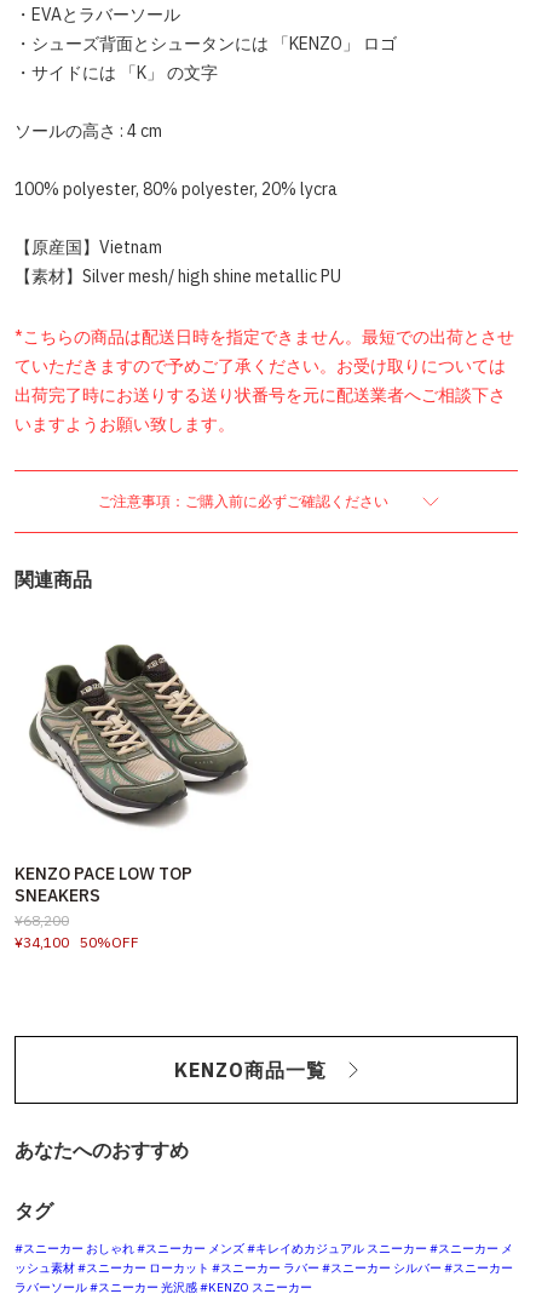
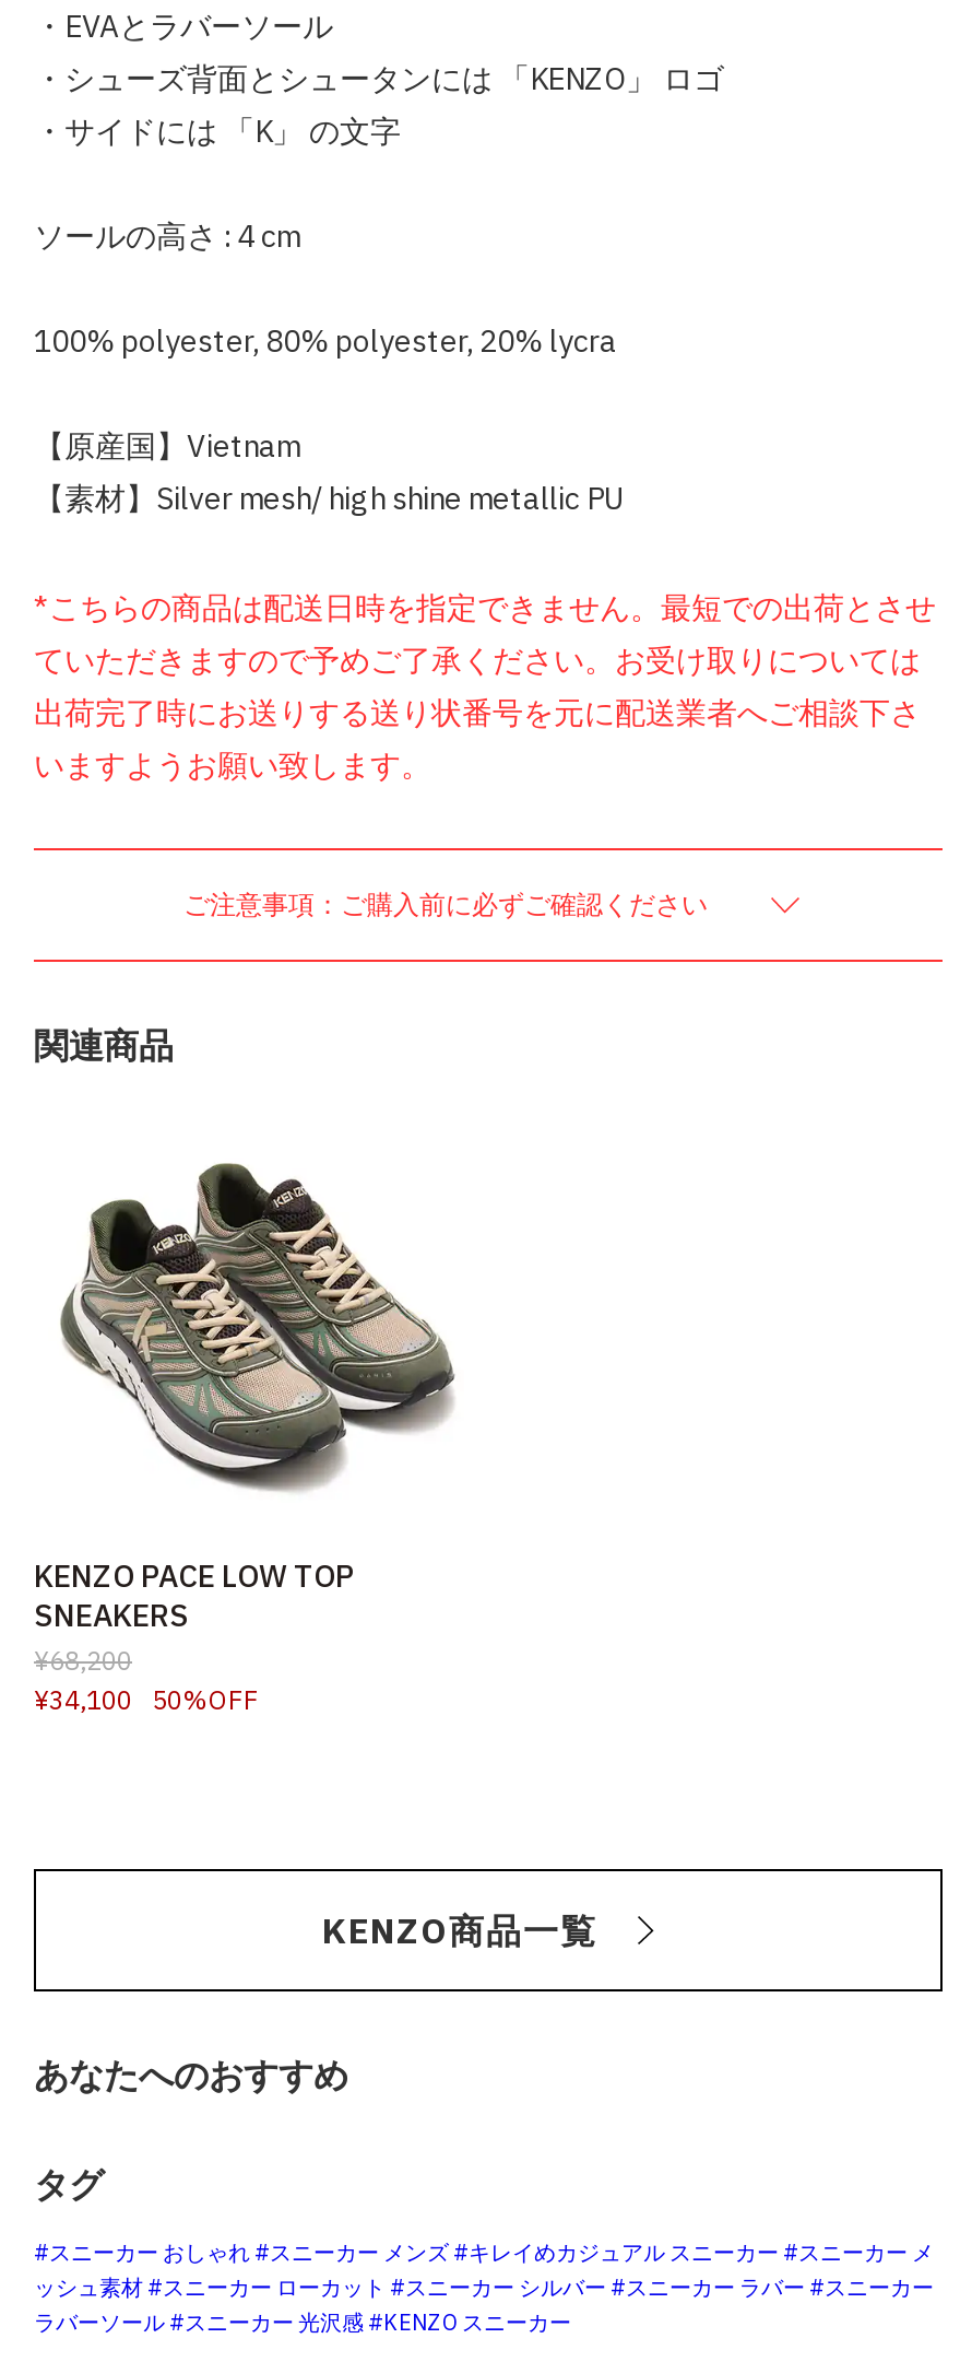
[15,1260,513,1276] ッシュ素材 #スニーカー ローカット #スニーカー ラバー #スニーカー シルバー #スニーカー -> [34,2274,934,2303] ッシュ素材 #スニーカー ローカット #スニーカー シルバー #スニーカー ラバー #スニーカー

